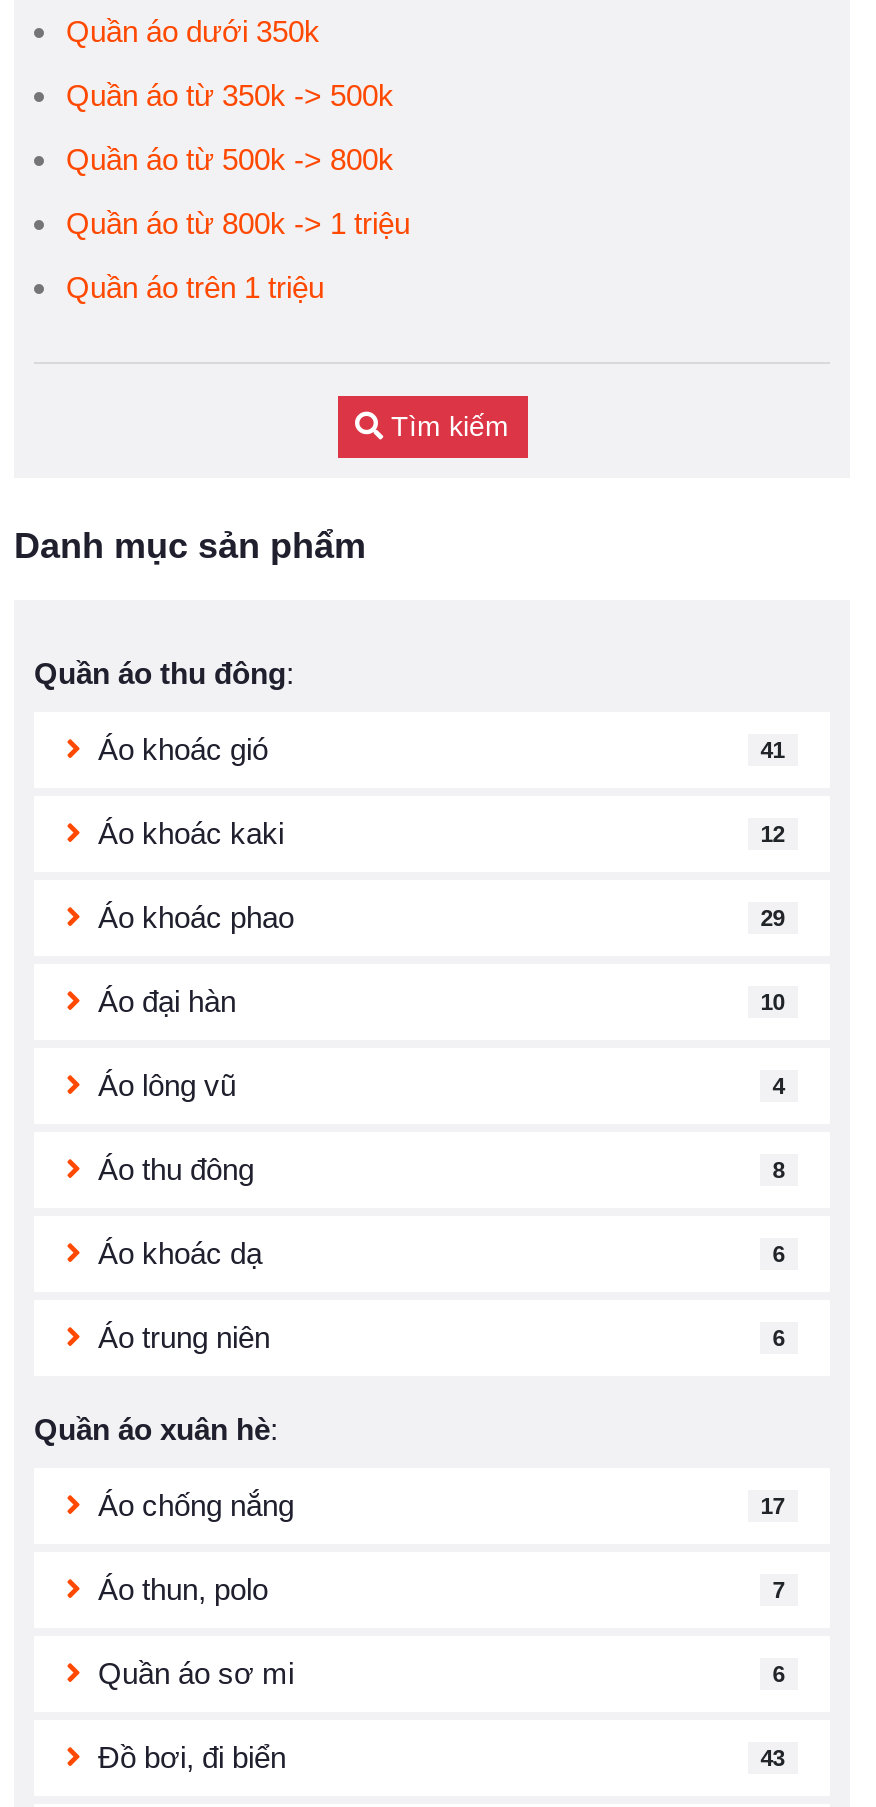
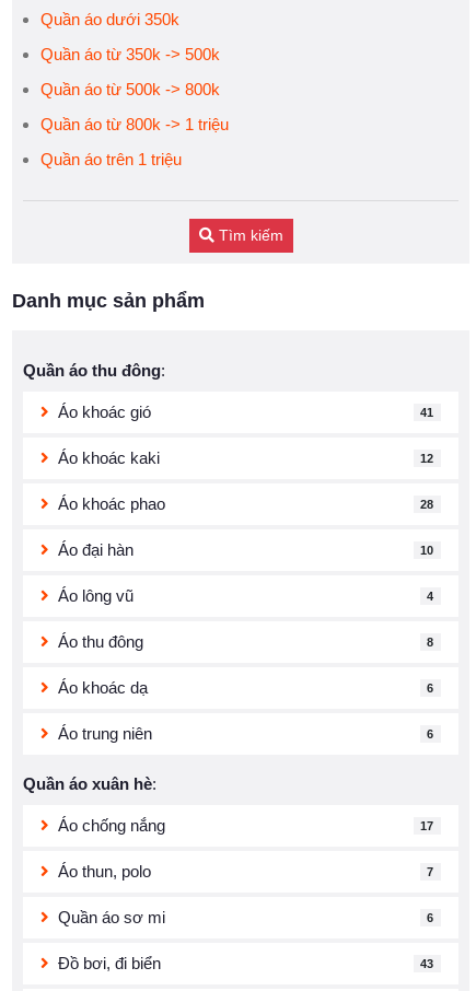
[760,905,784,929] 29 -> [420,497,434,510] 28

